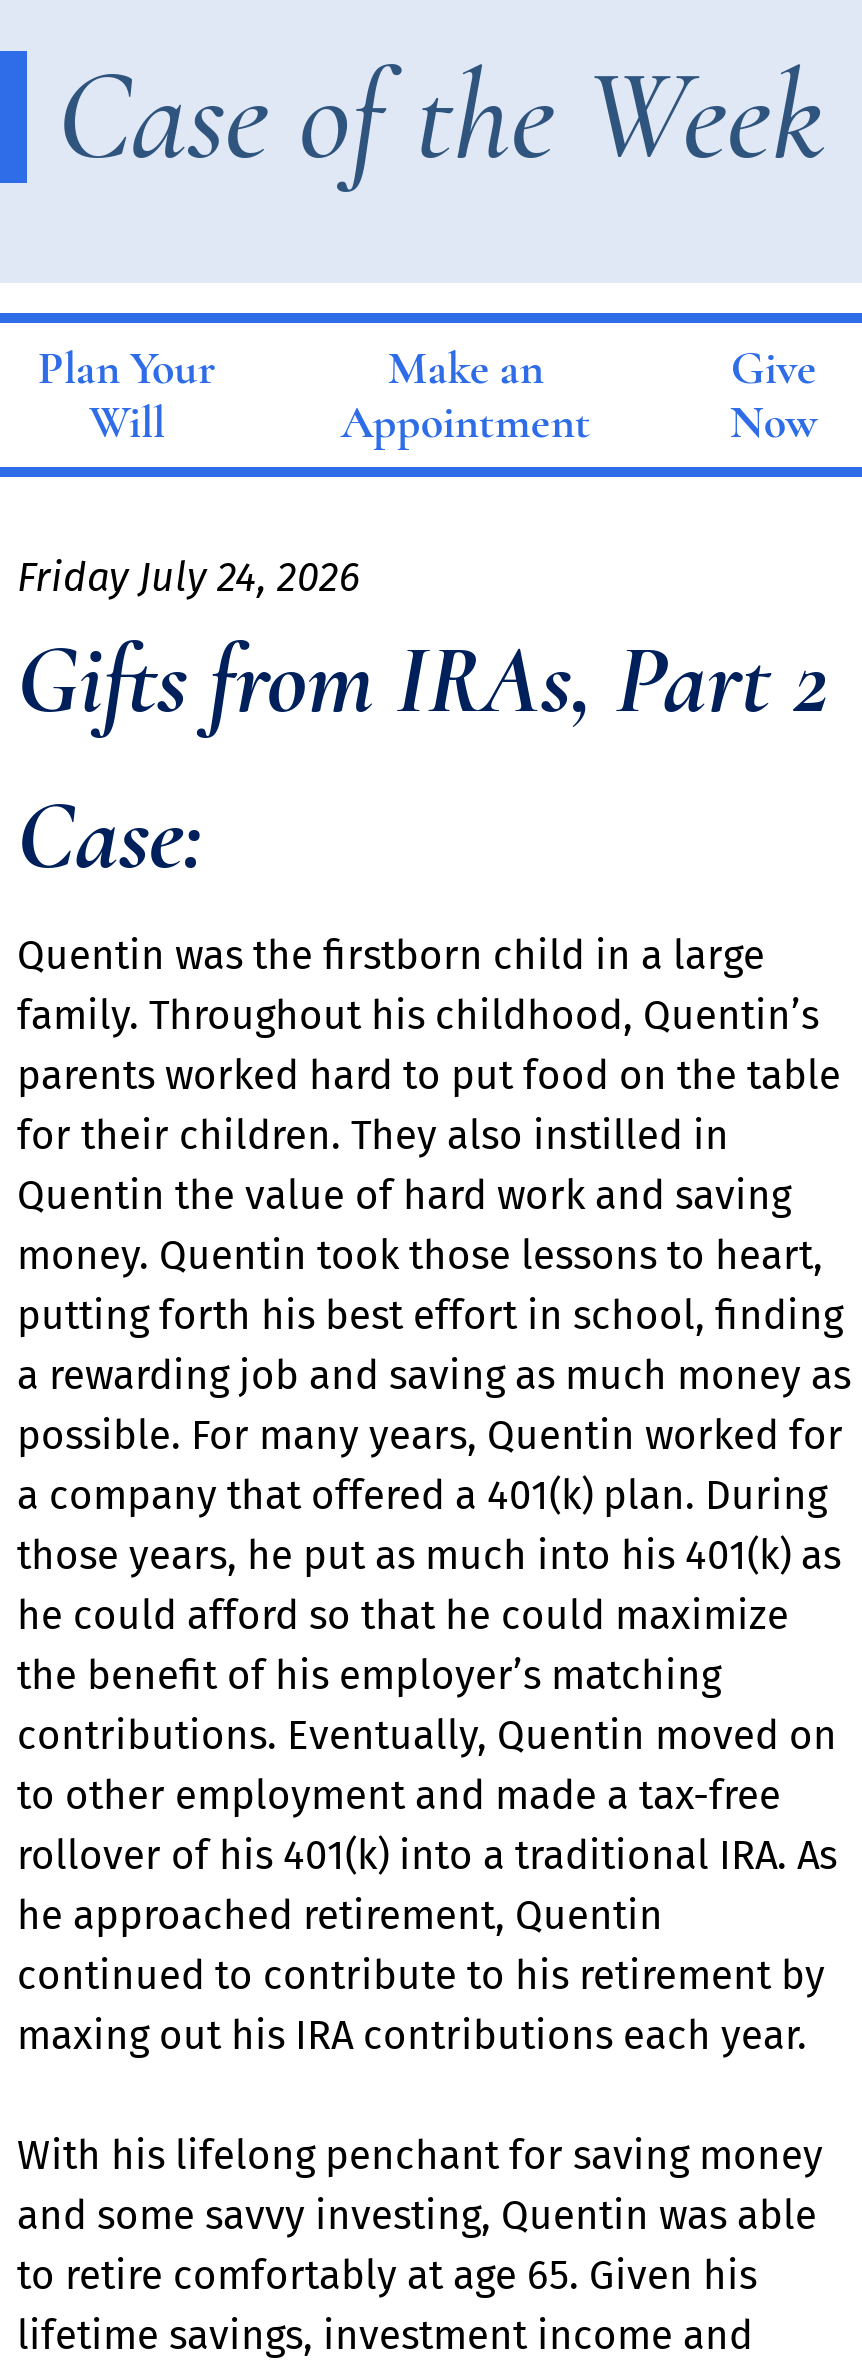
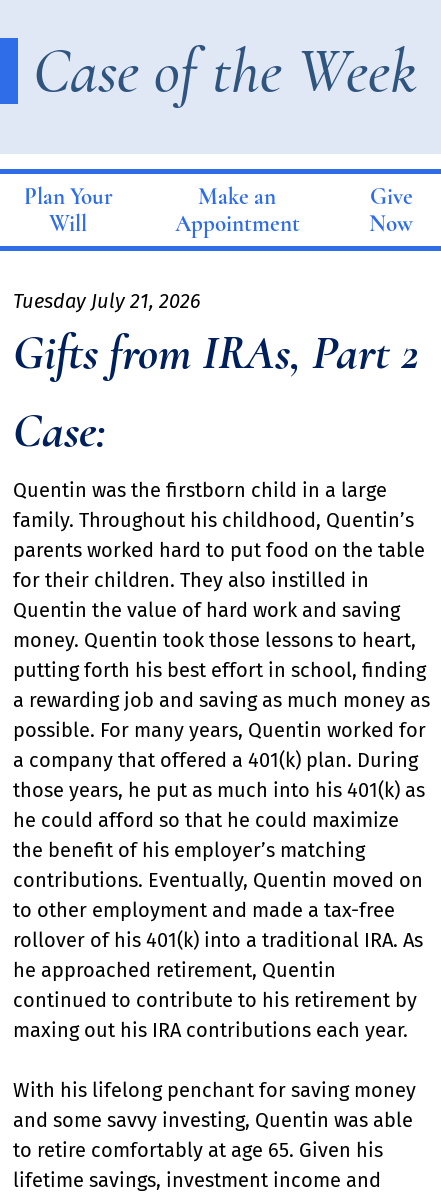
[17,553,361,601] Friday July 24, 2026 -> [13,289,201,313] Tuesday July 21, 2026

